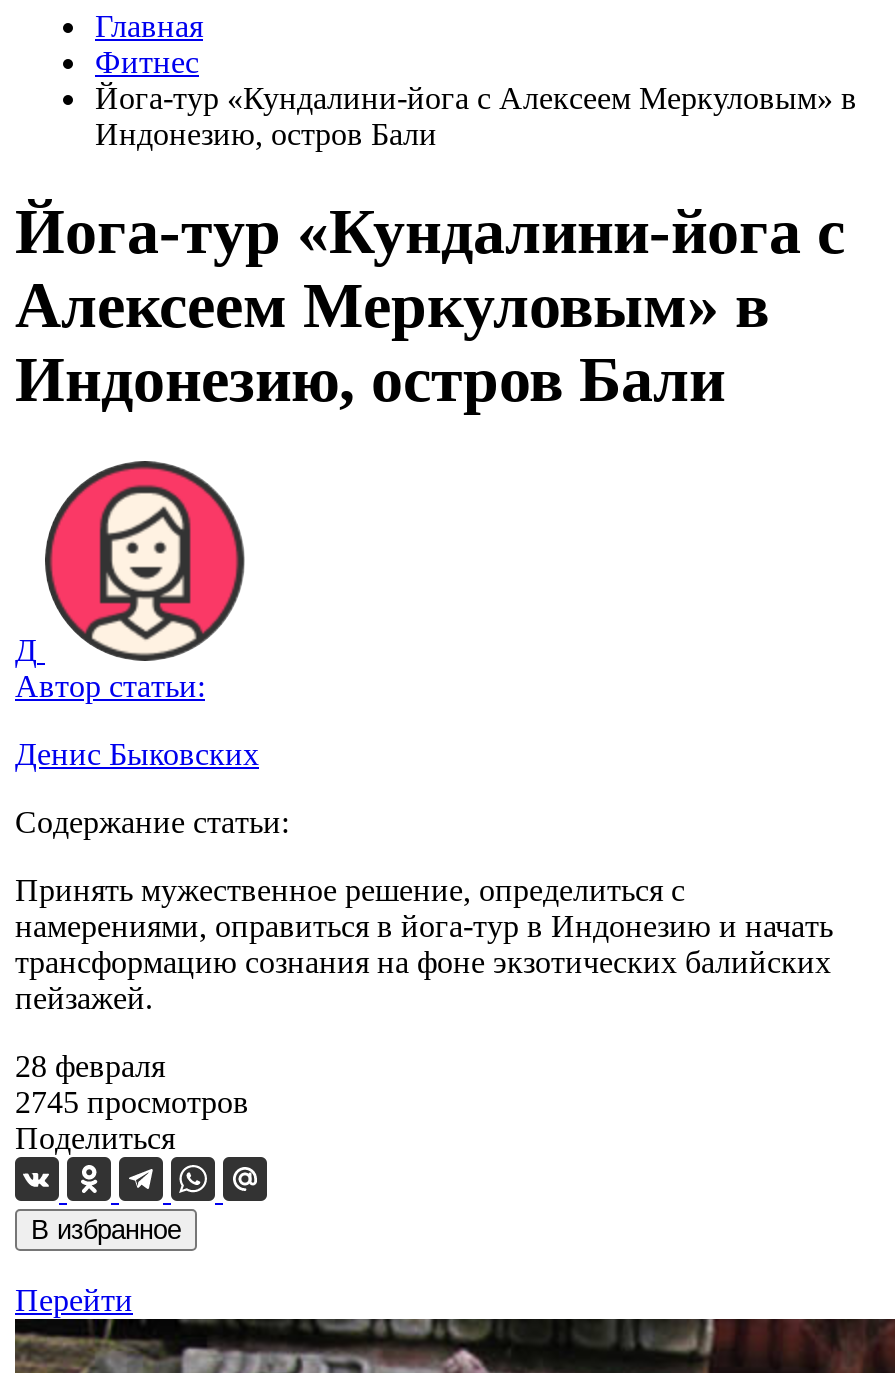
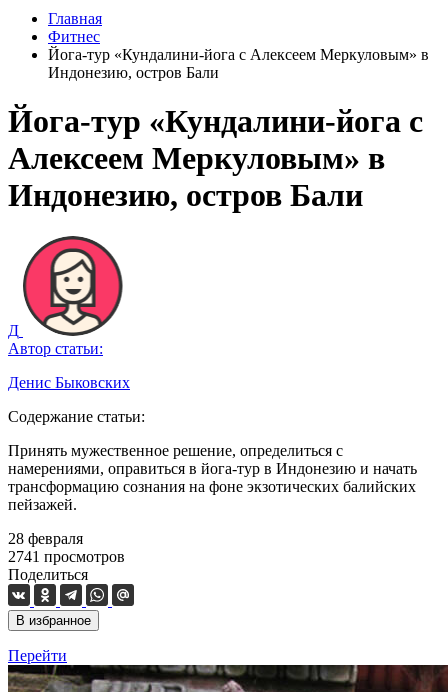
[15,1085,249,1119] 2745 просмотров -> [8,548,125,565] 2741 просмотров

